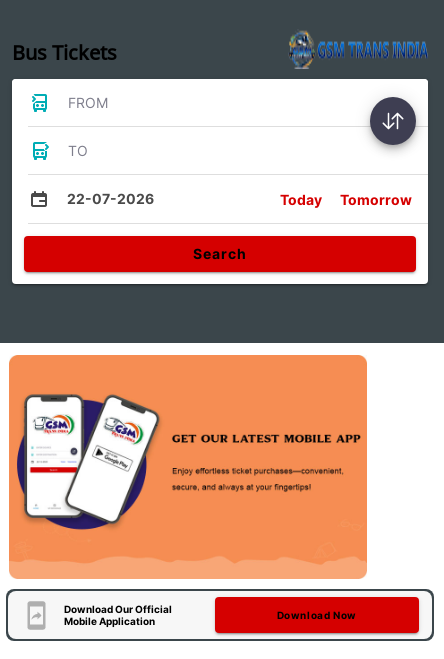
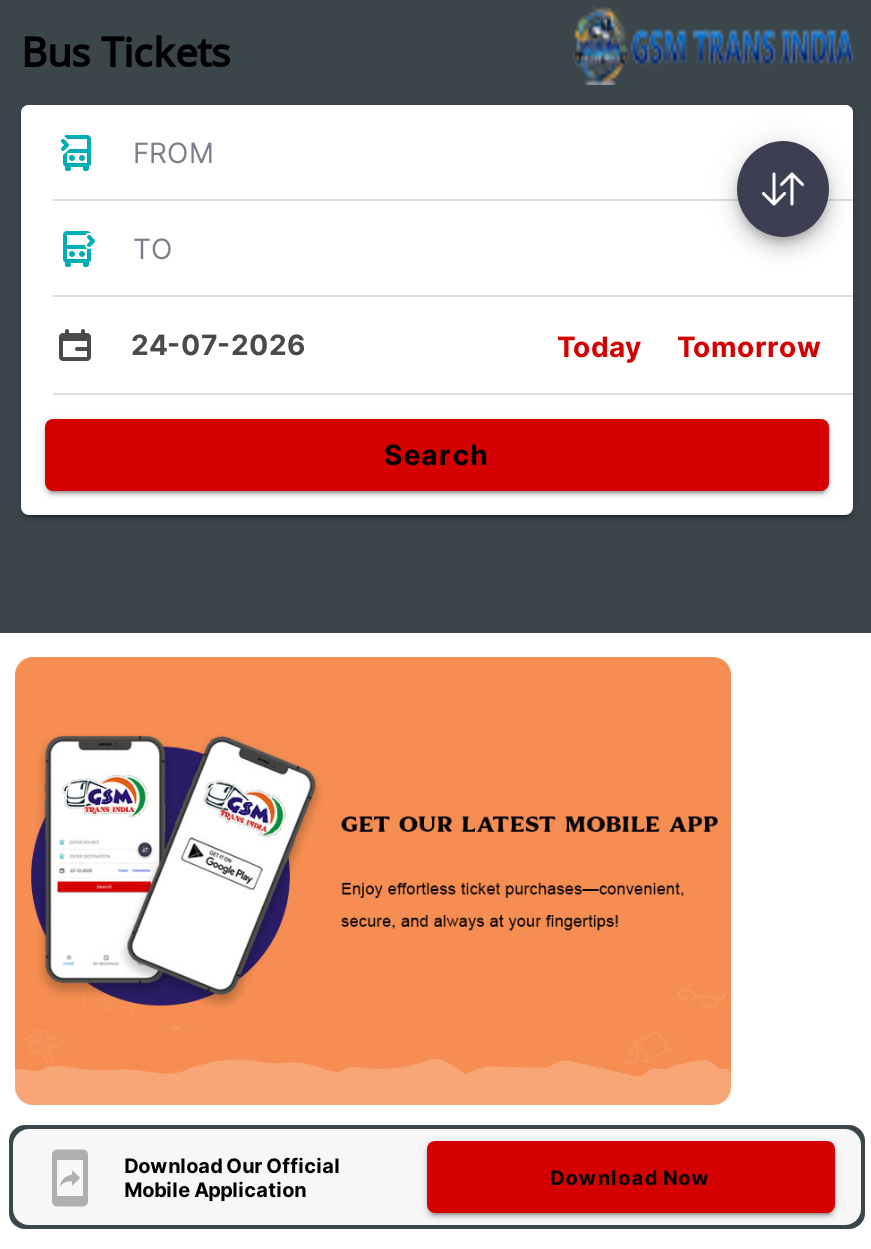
[67,190,154,207] 22-07-2026 -> [131,327,305,361] 24-07-2026

